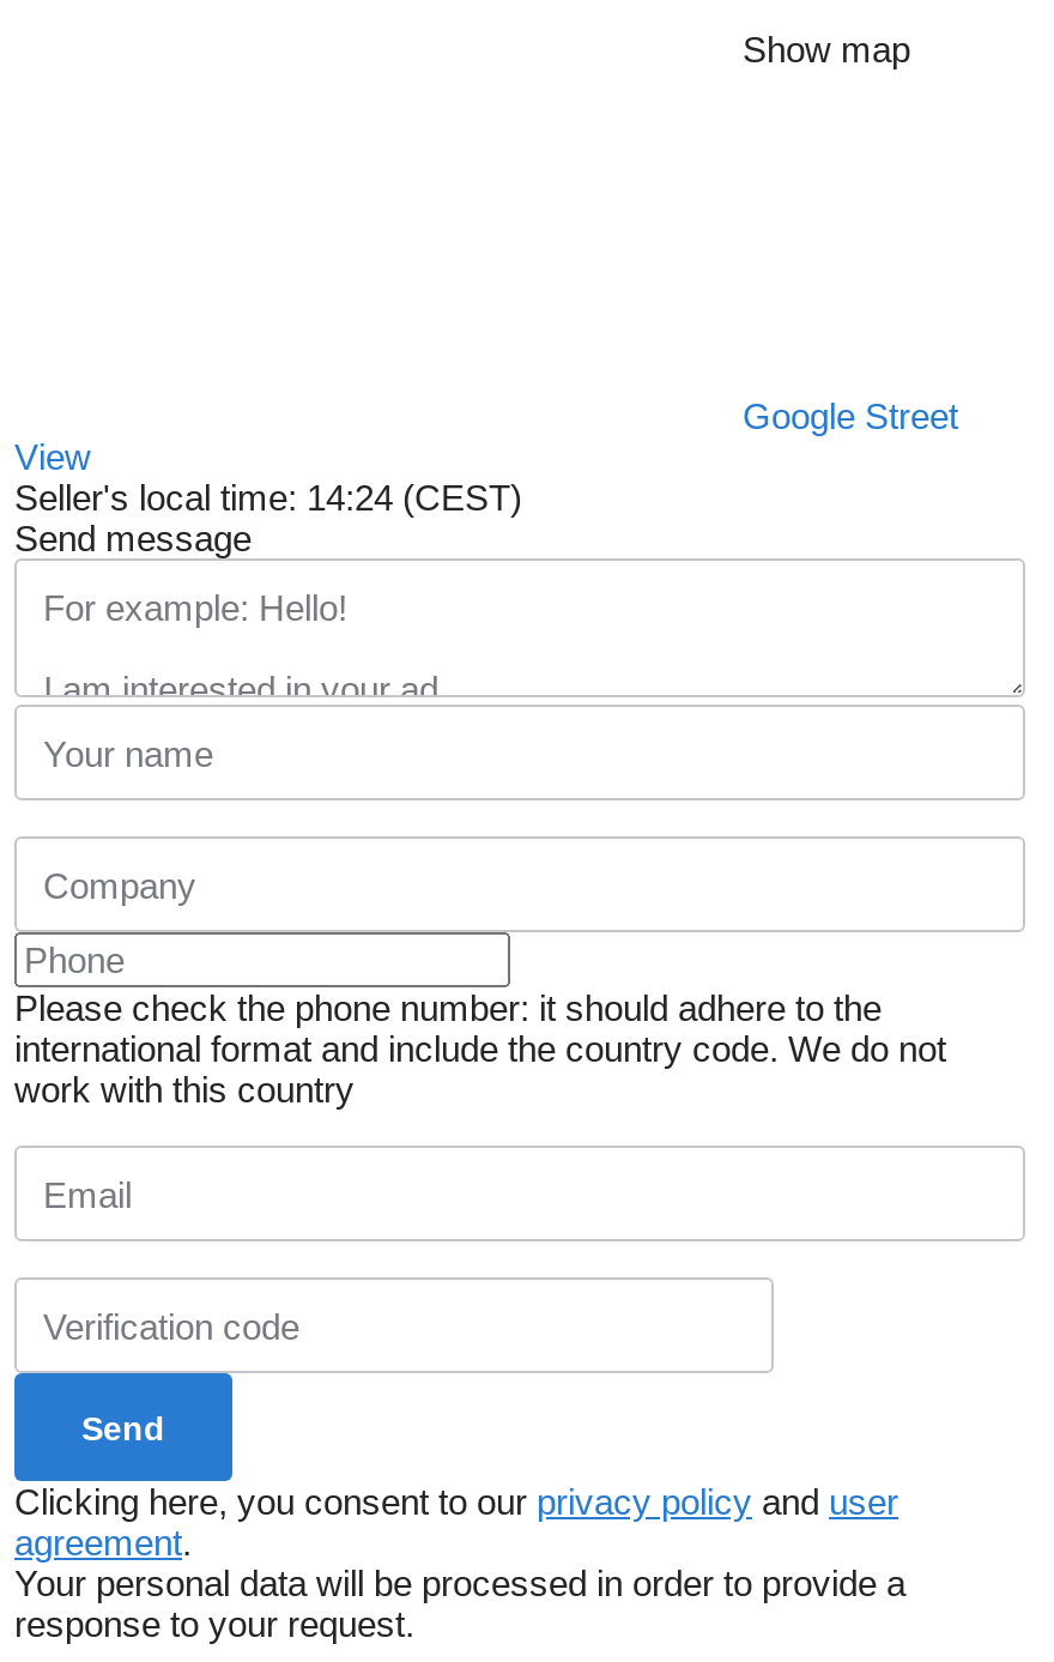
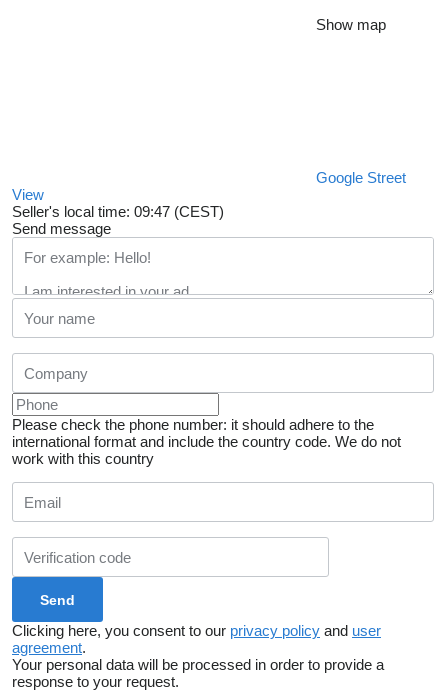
[14,477,522,518] Seller's local time: 14:24 (CEST) -> [12,203,224,220] Seller's local time: 09:47 (CEST)

